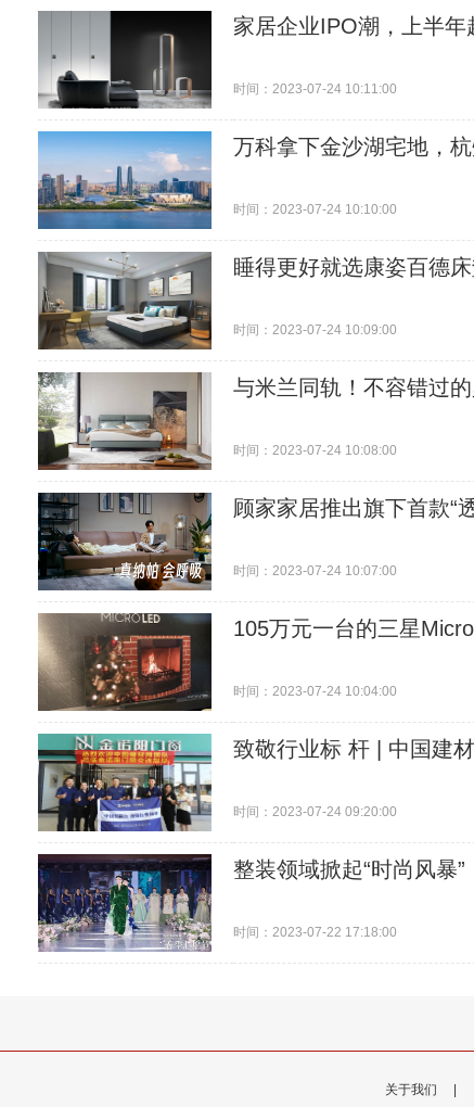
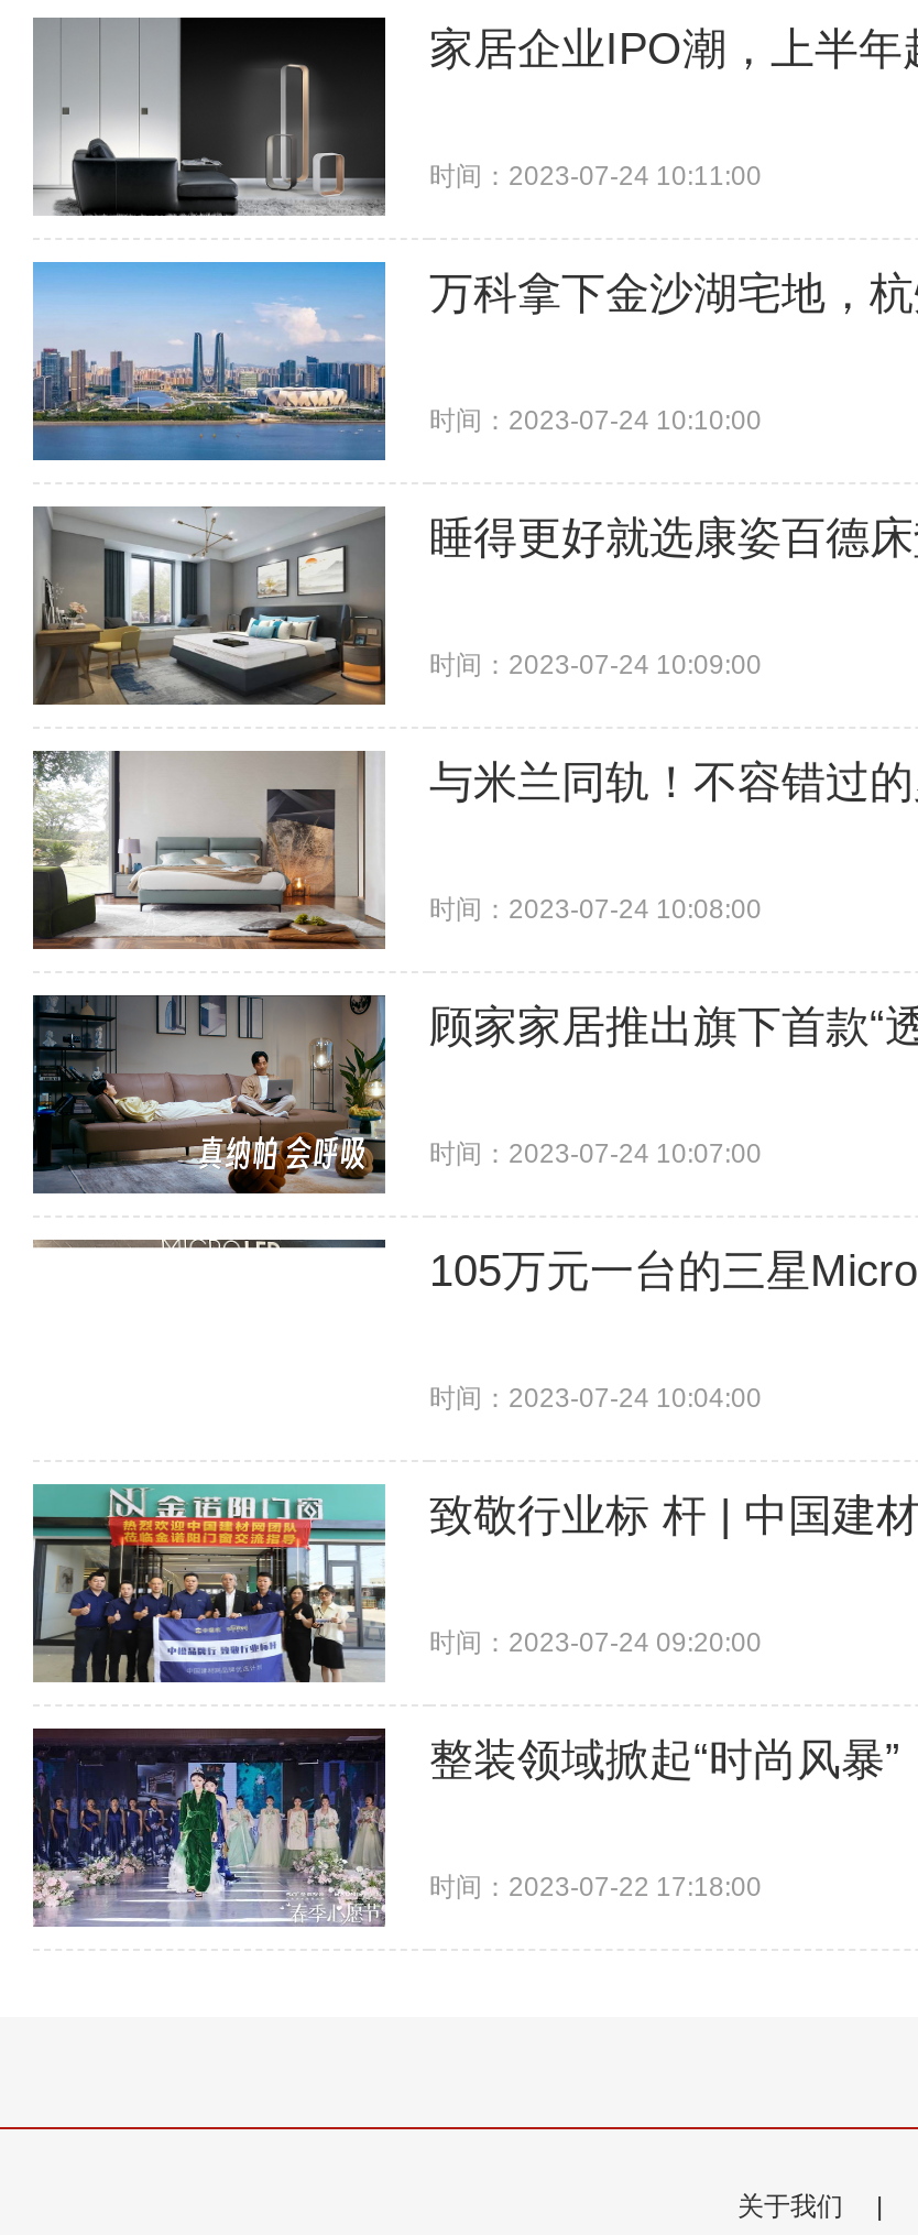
[37,616,213,712] [image] -> none

